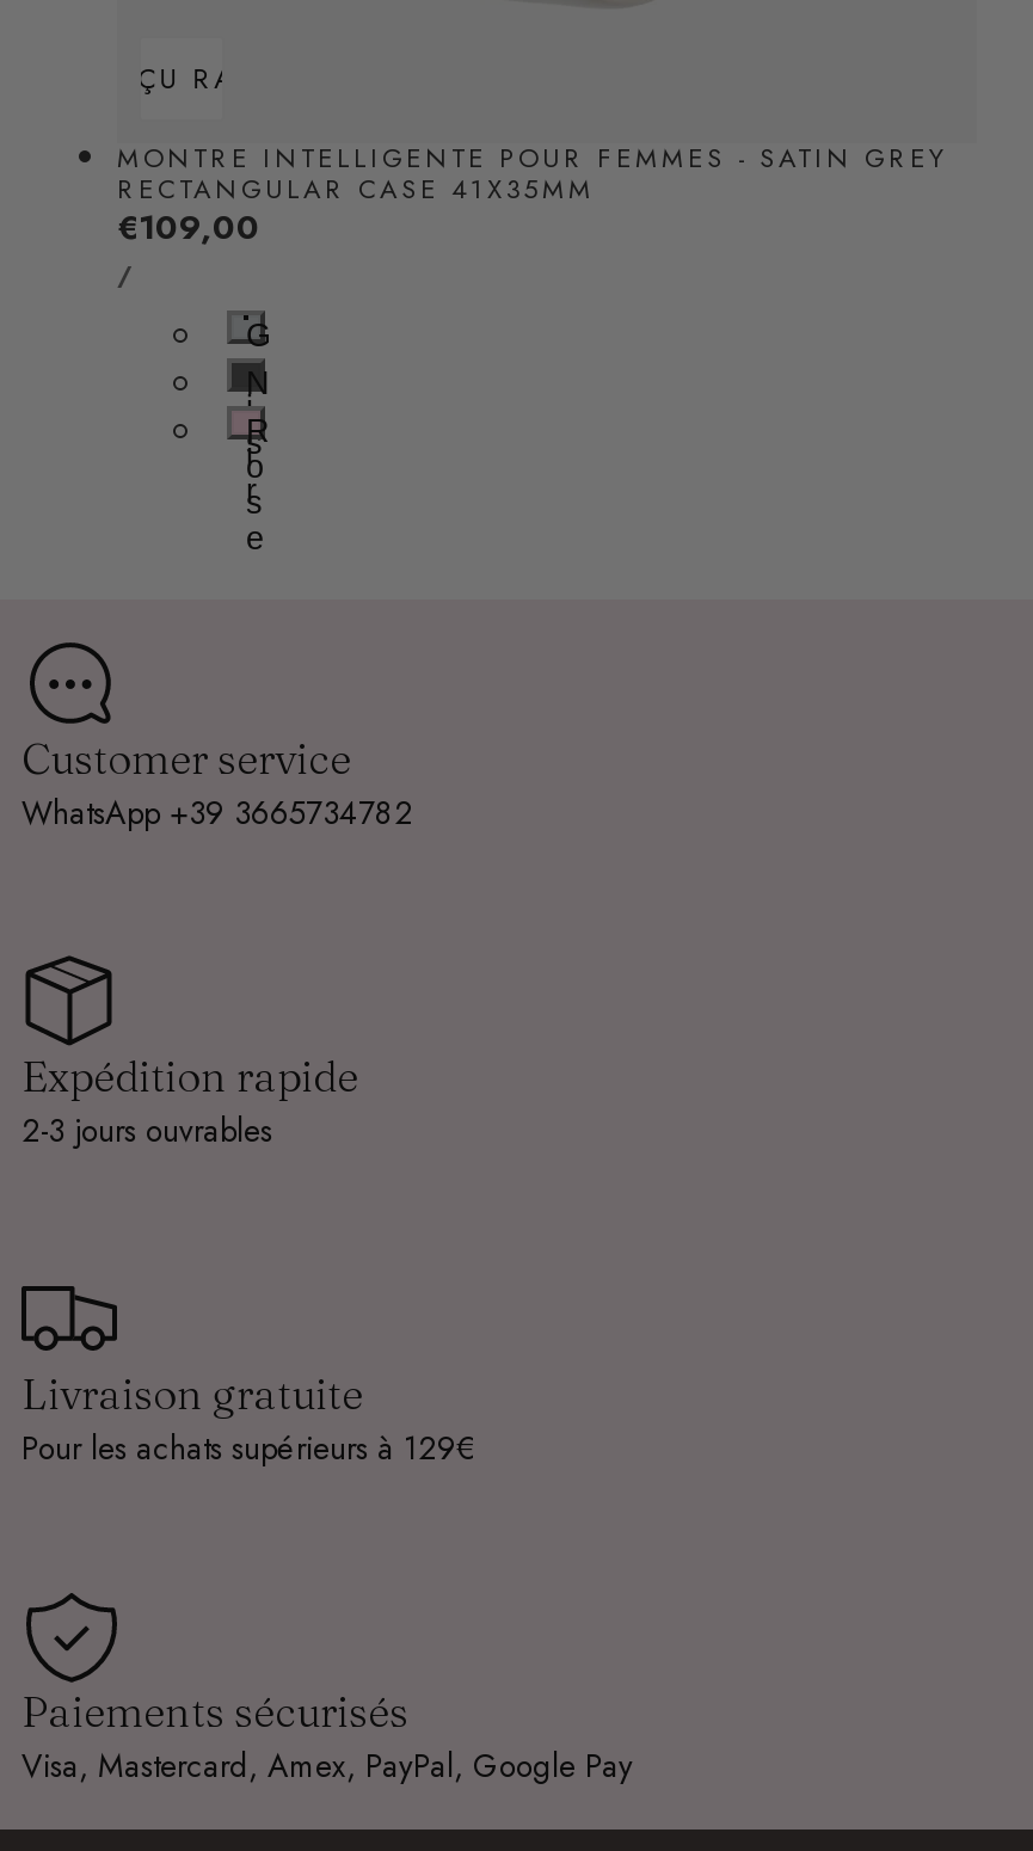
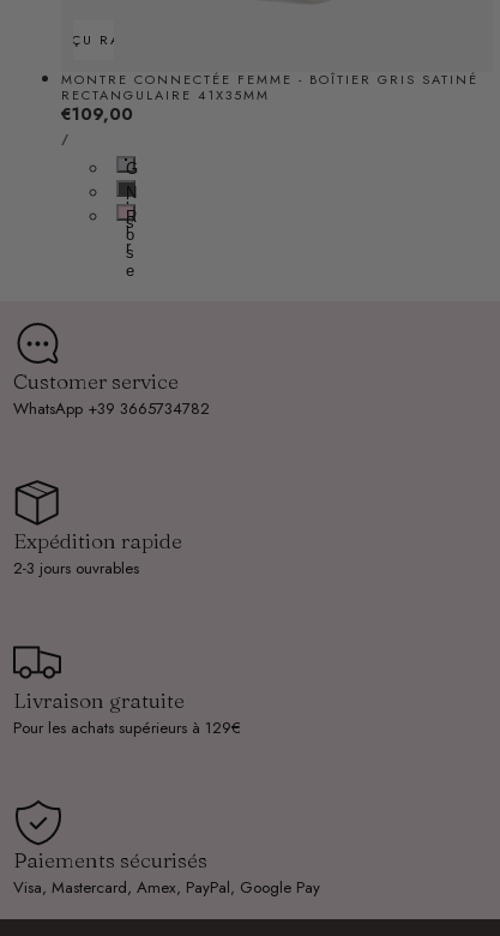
[117,139,951,208] MONTRE INTELLIGENTE POUR FEMMES - SATIN GREY | RECTANGULAR CASE 41X35MM -> [61,70,478,104] MONTRE CONNECTÉE FEMME - BOÎTIER GRIS SATINÉ | RECTANGULAIRE 41X35MM

